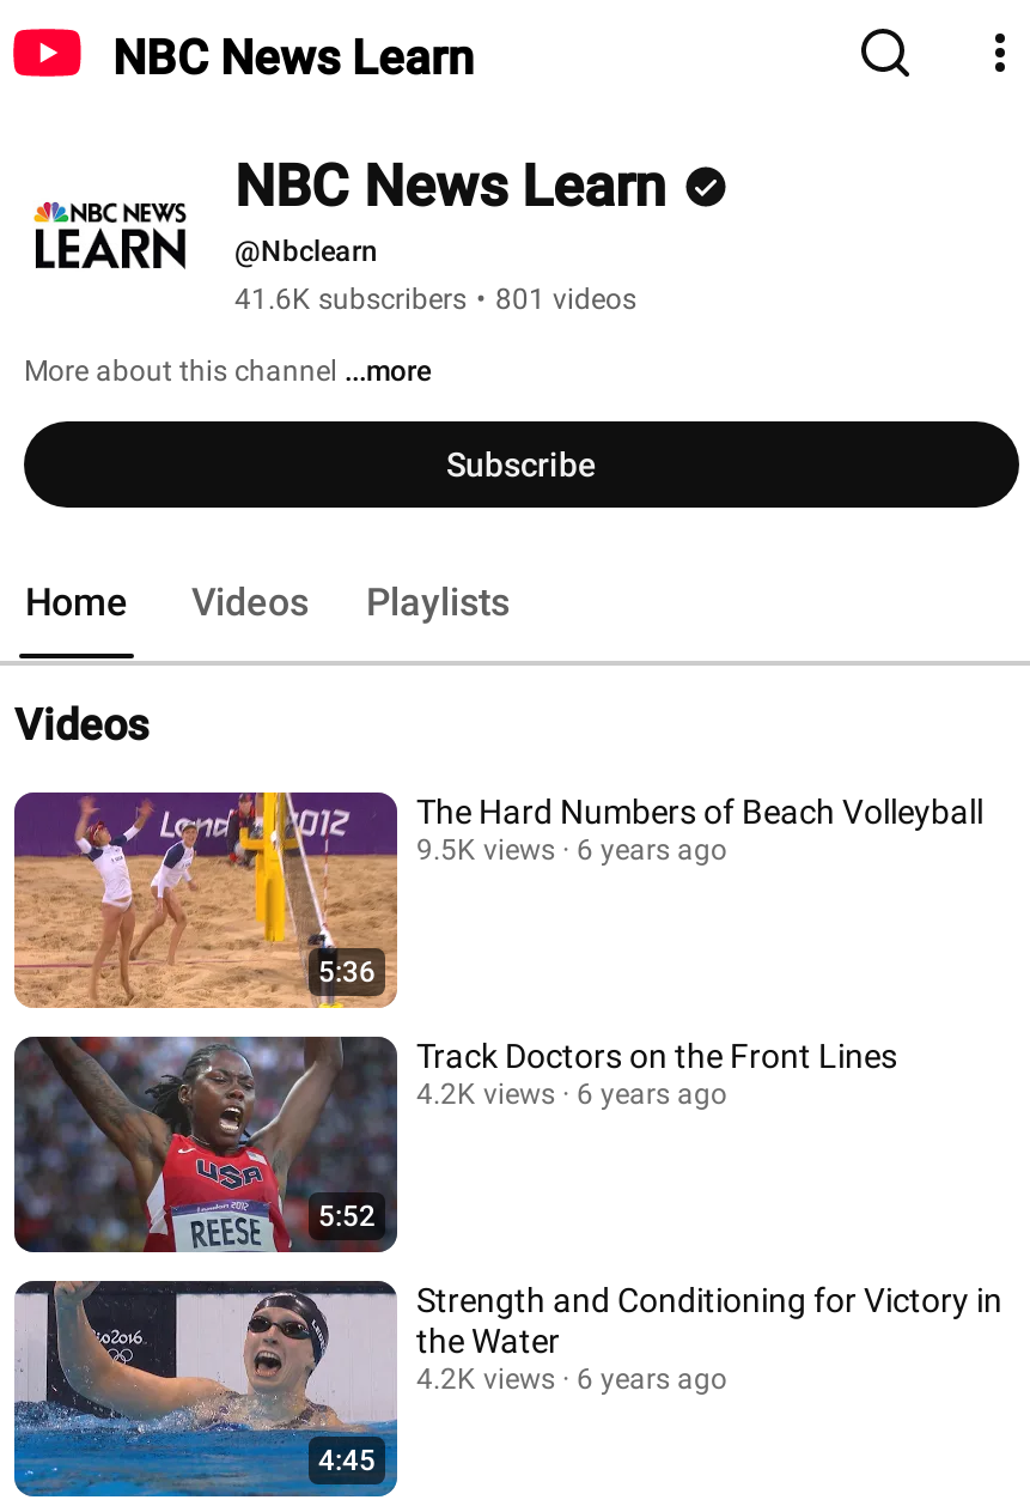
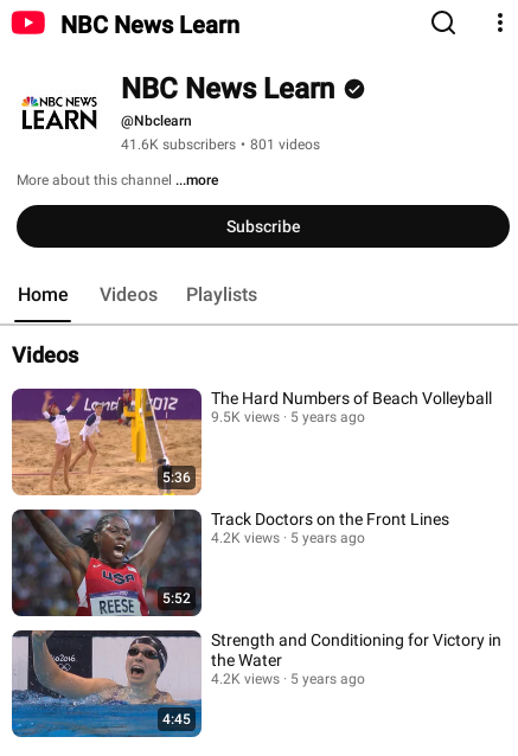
[416,833,727,867] 9.5K views 6 years ago -> [211,409,365,425] 9.5K views 5 years ago
[416,1077,727,1111] 4.2K views 6 years ago -> [211,530,365,546] 4.2K views 5 years ago
[416,1362,727,1396] 4.2K views 6 years ago -> [211,671,365,687] 4.2K views 5 years ago

